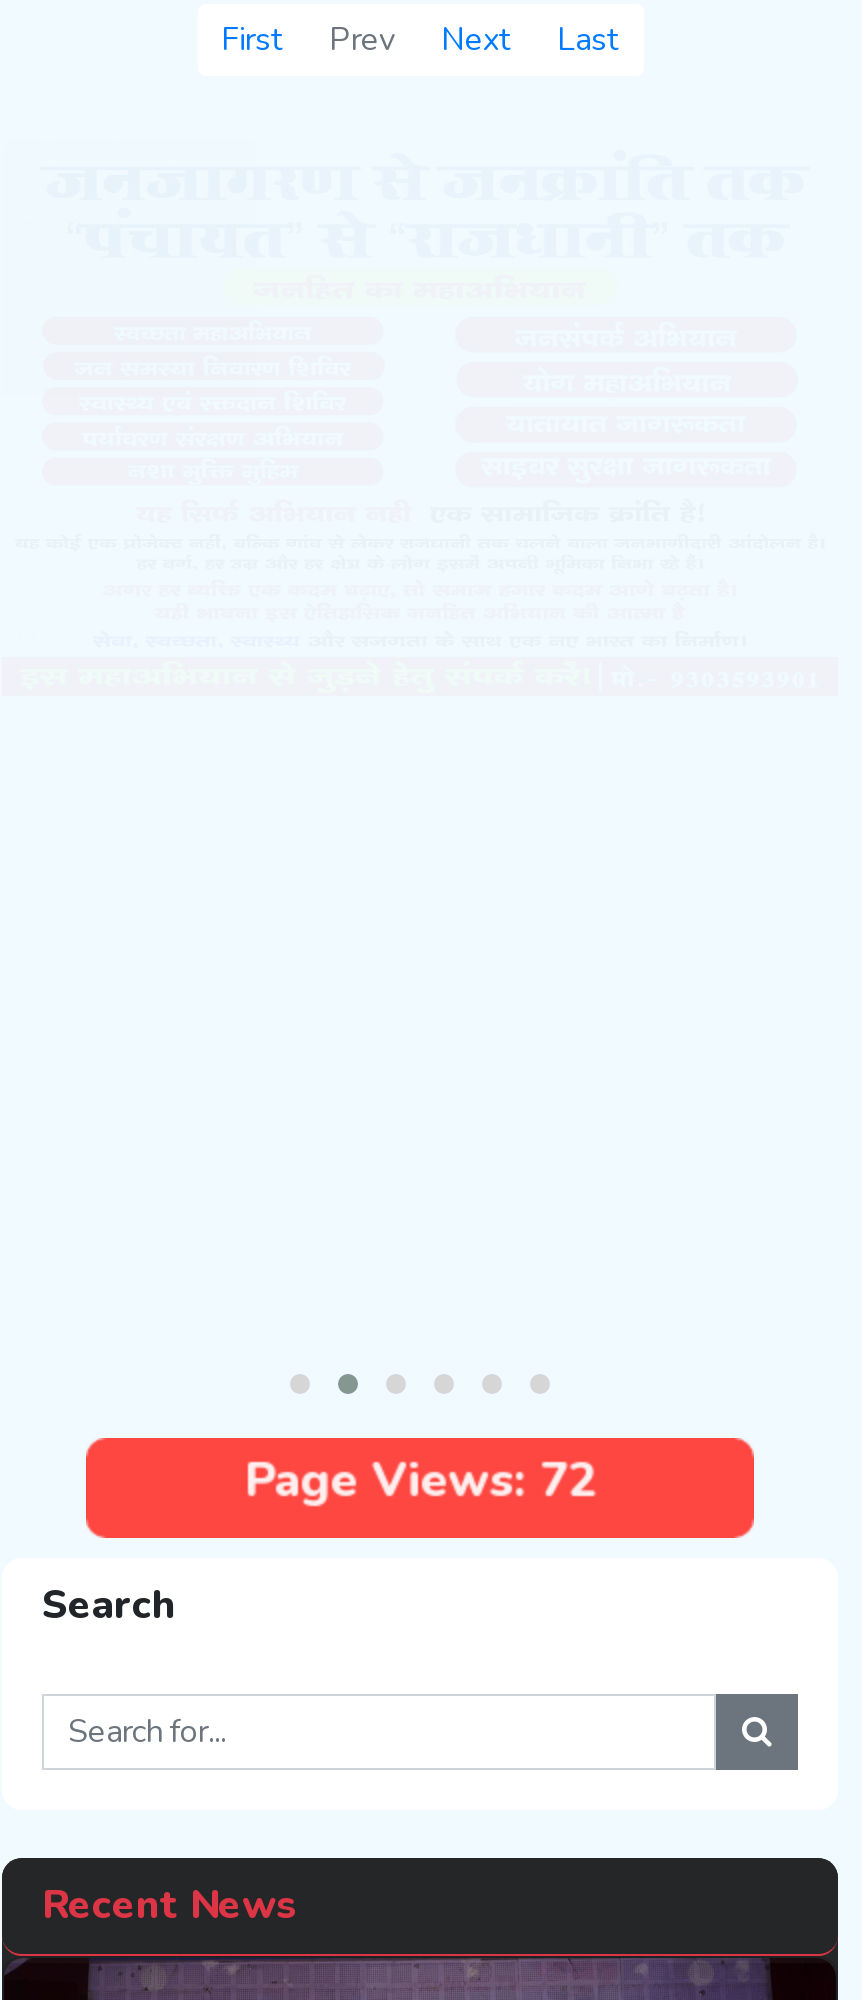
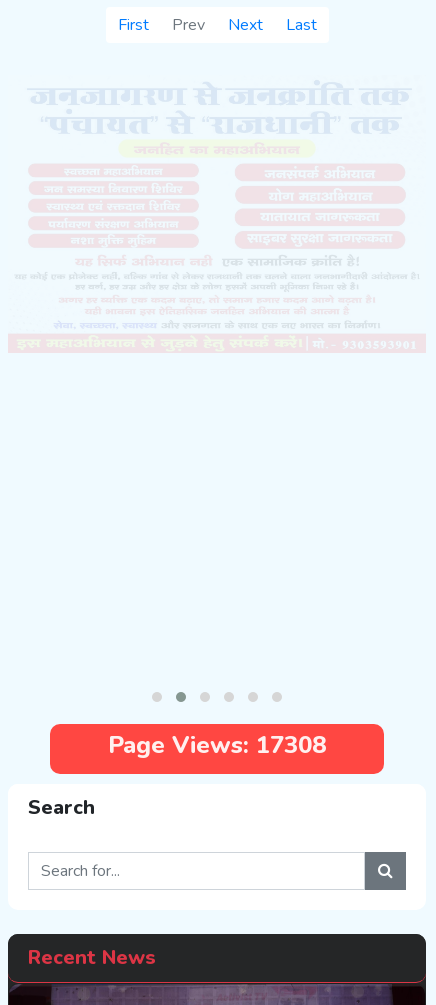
[244,1448,596,1512] Page Views: 72 -> [108,729,326,761] Page Views: 17308

